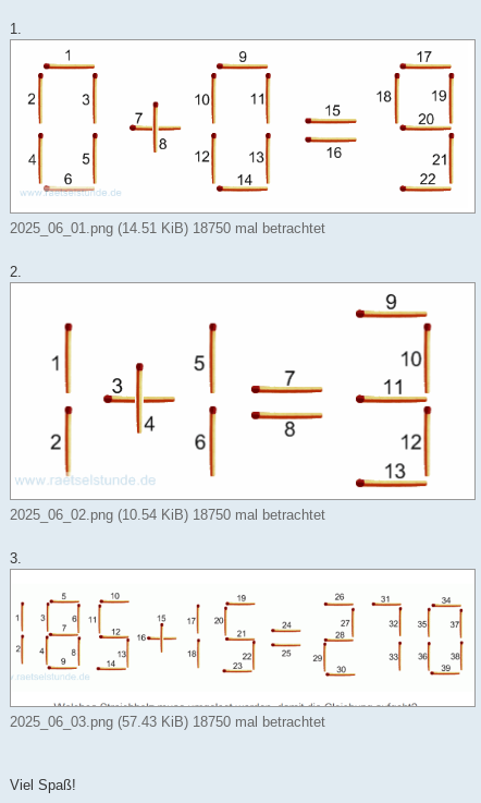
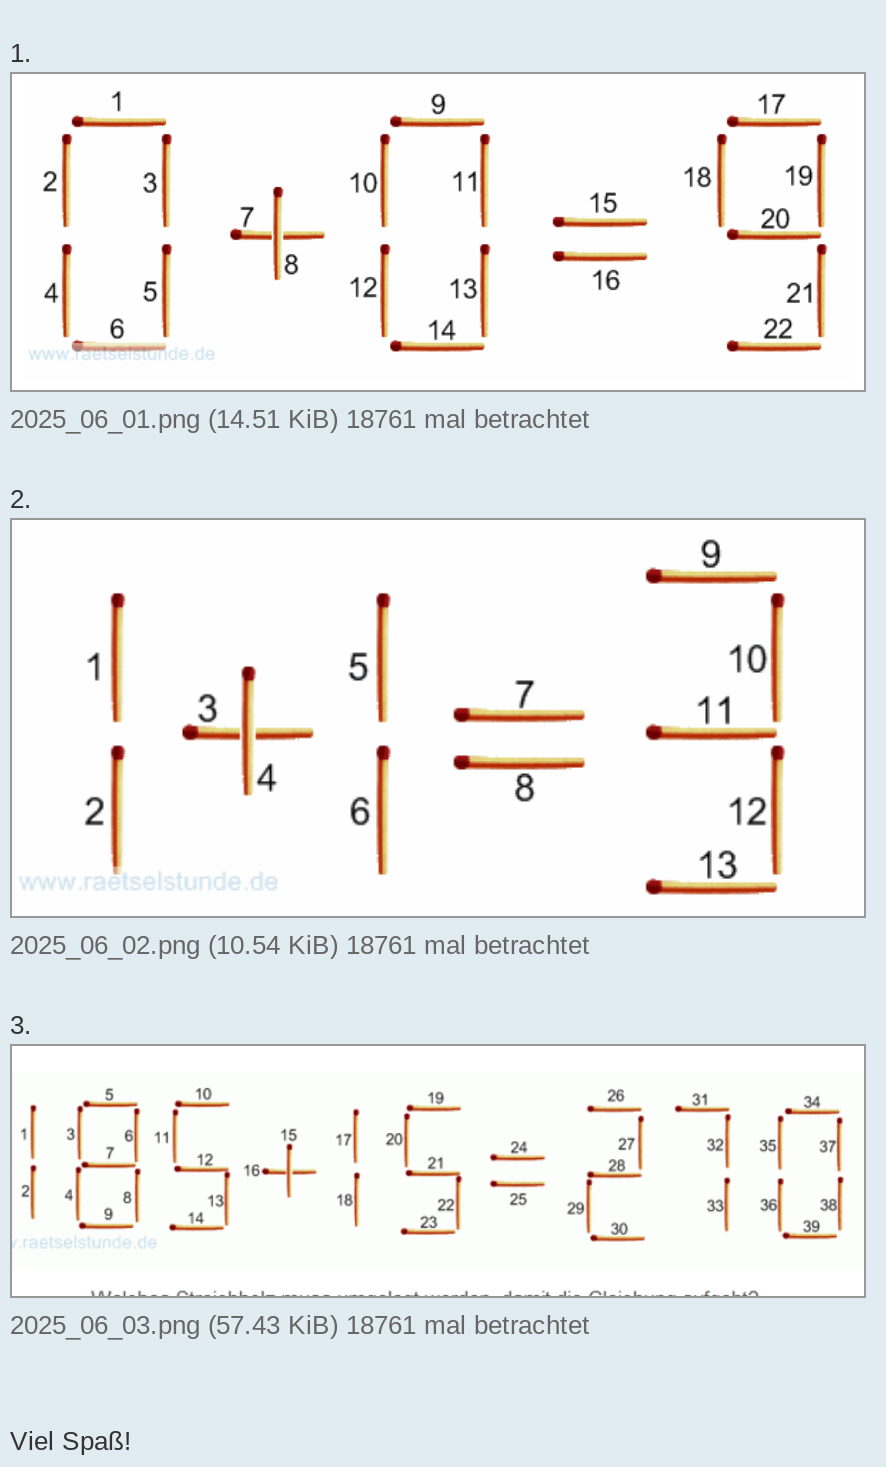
[10,220,325,236] 2025_06_01.png (14.51 KiB) 18750 mal betrachtet -> [10,404,590,434] 2025_06_01.png (14.51 KiB) 18761 mal betrachtet
[10,507,325,523] 2025_06_02.png (10.54 KiB) 18750 mal betrachtet -> [10,930,590,960] 2025_06_02.png (10.54 KiB) 18761 mal betrachtet
[10,713,325,730] 2025_06_03.png (57.43 KiB) 18750 mal betrachtet -> [10,1309,590,1339] 2025_06_03.png (57.43 KiB) 18761 mal betrachtet

